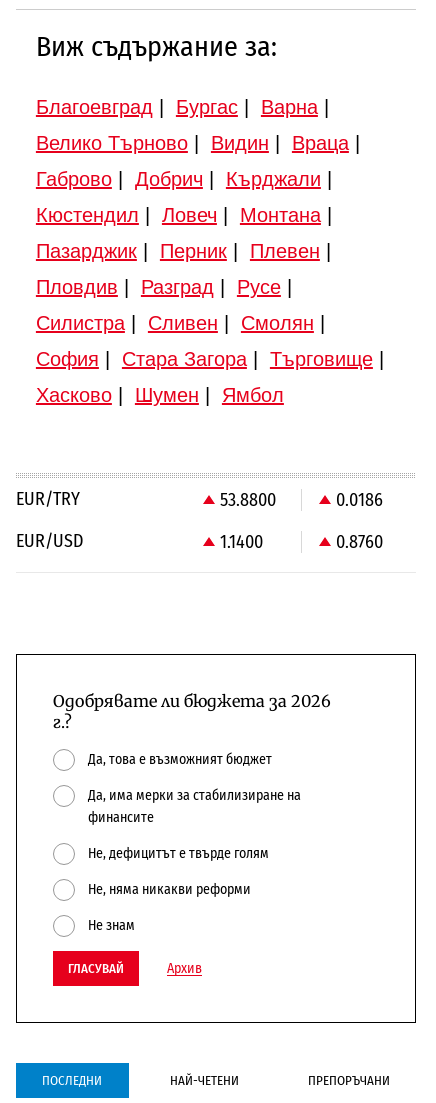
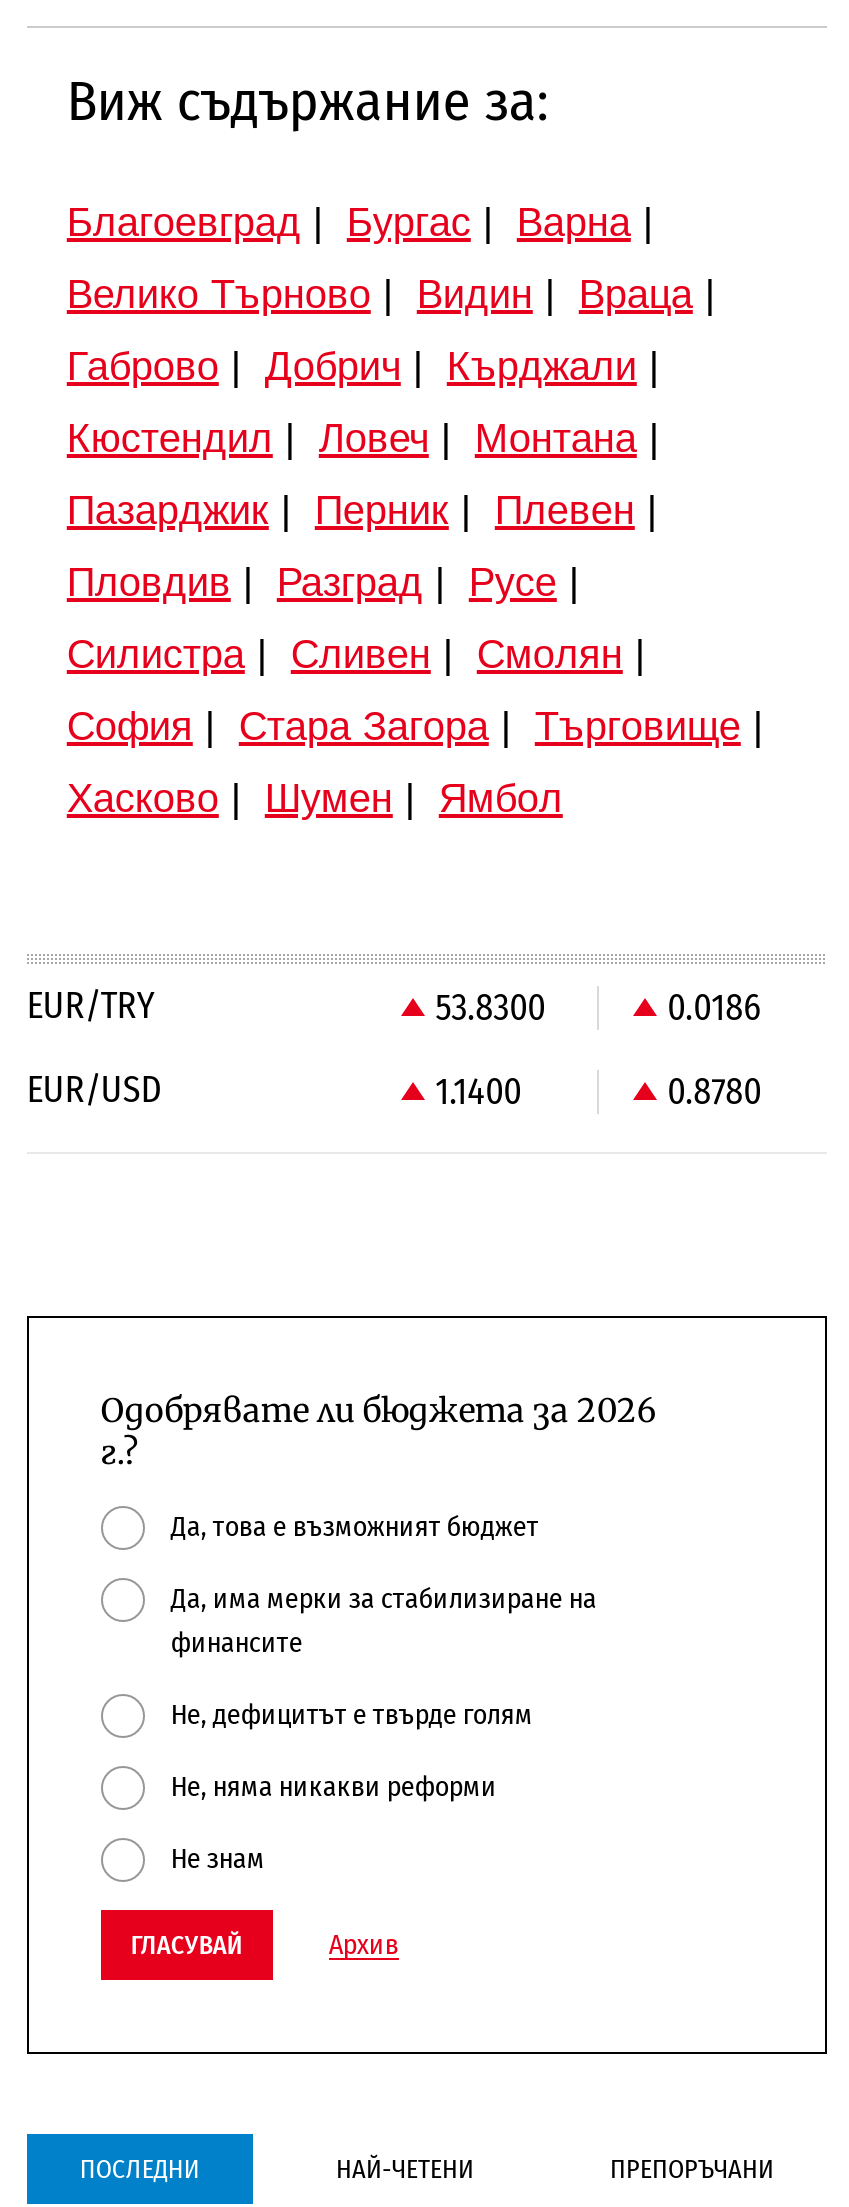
[220,489,276,511] 53.8800 -> [435,986,545,1030] 53.8300
[336,531,383,553] 0.8760 -> [667,1070,761,1114] 0.8780

